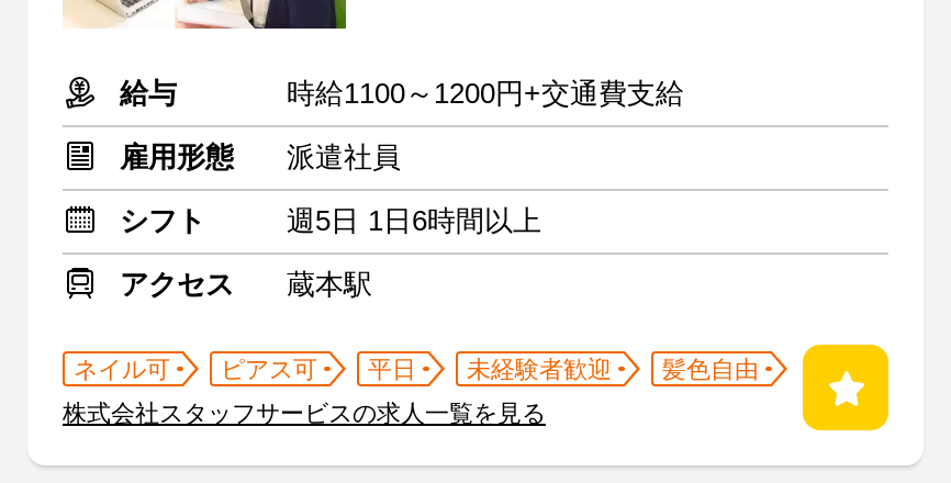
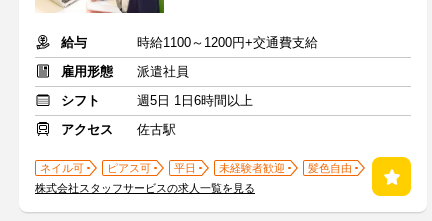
[287,268,372,301] 蔵本駅 -> [137,122,176,137] 佐古駅

